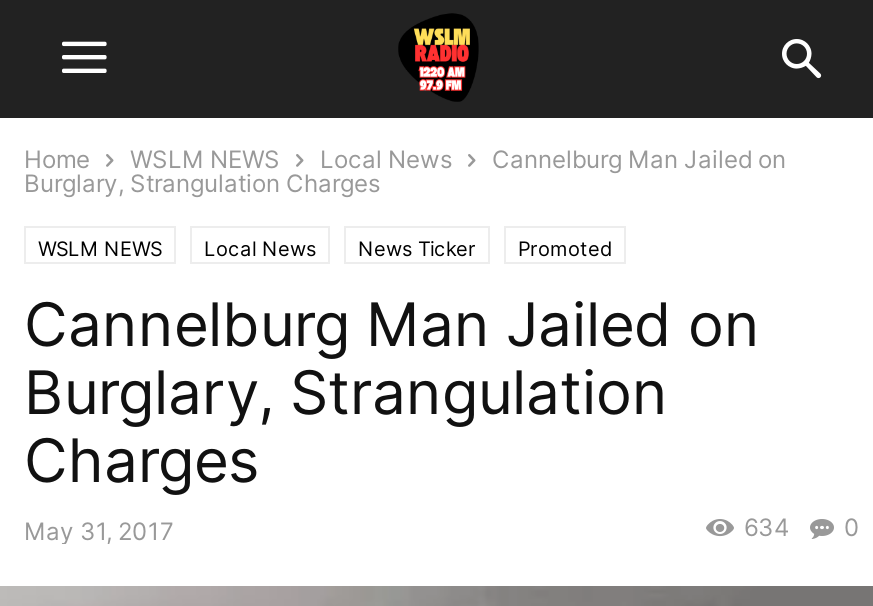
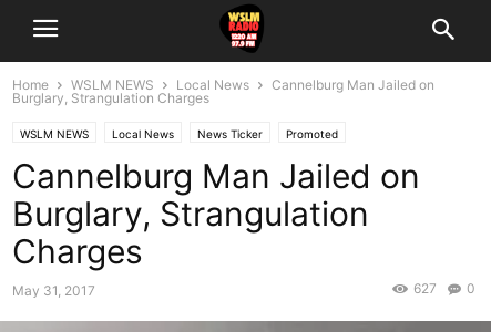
[744,512,860,542] 634 0 -> [413,280,475,297] 627 0

